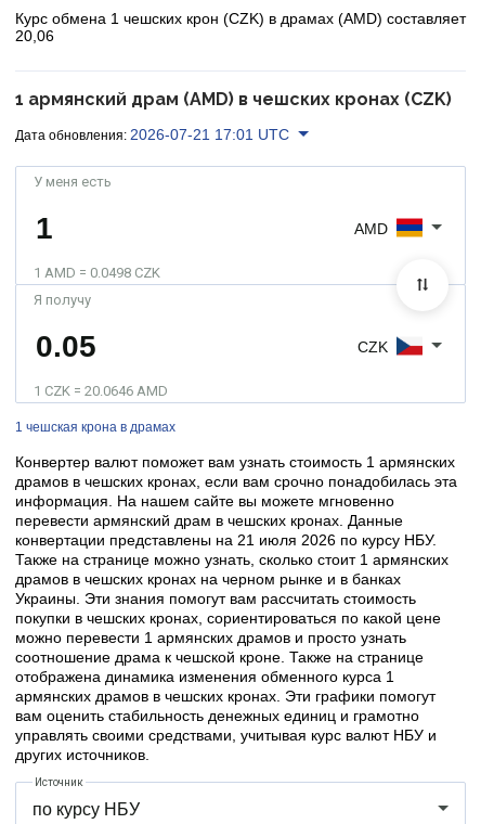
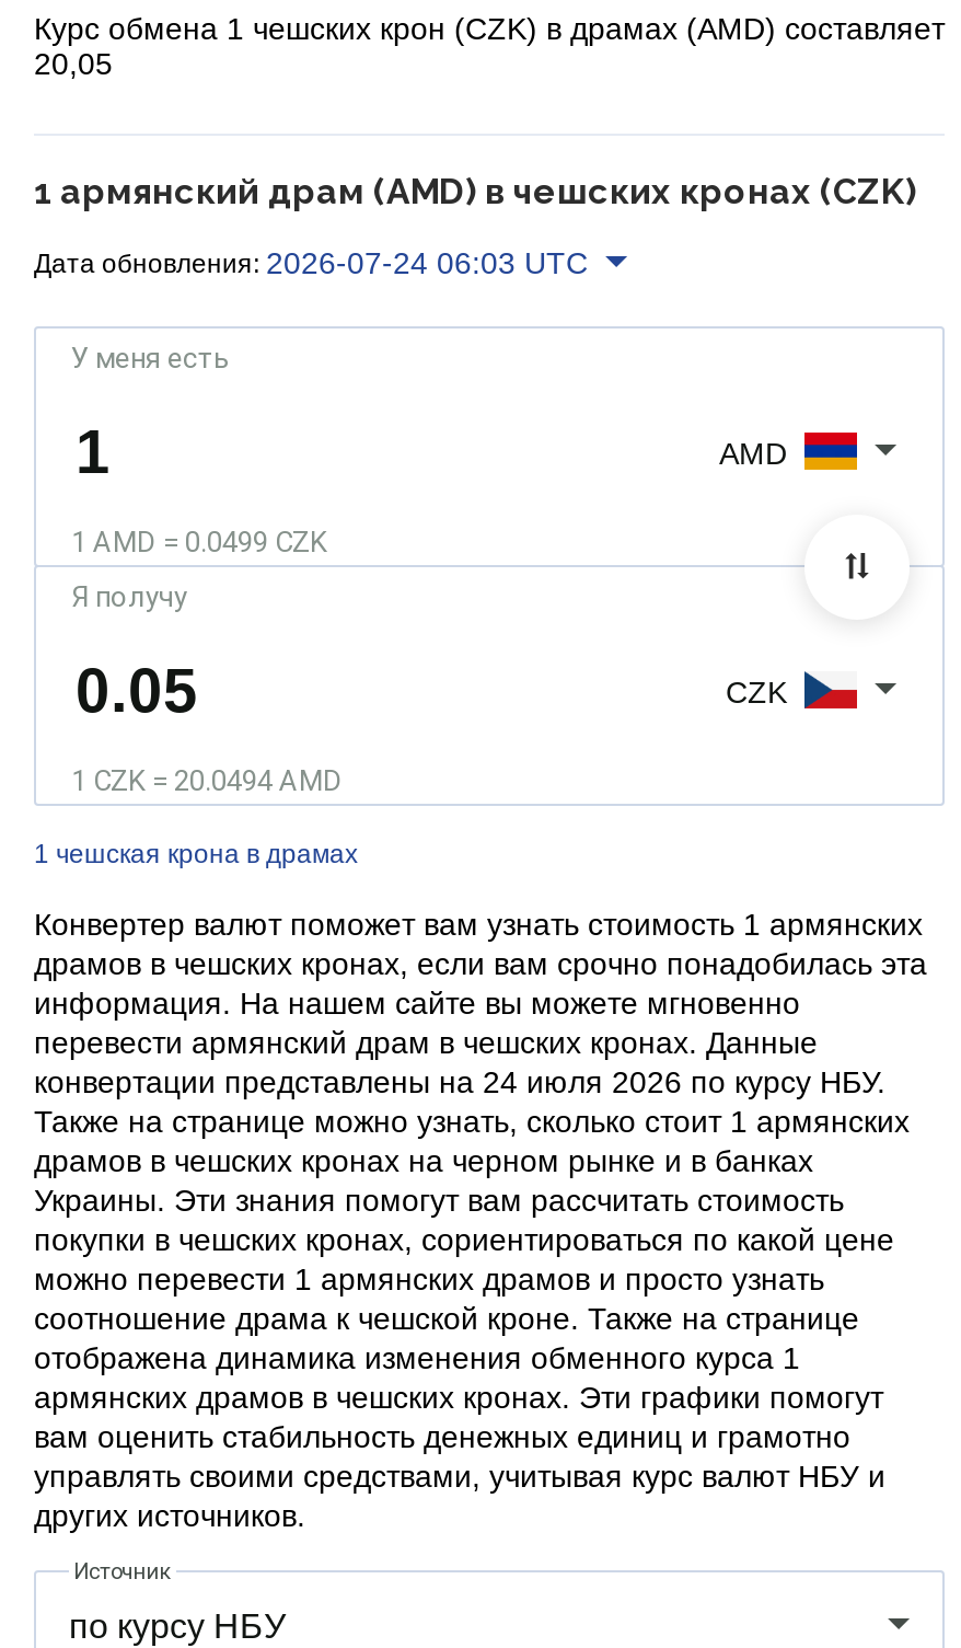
[15,27,54,44] 20,06 -> [34,46,113,81] 20,05
[15,125,289,143] Дата обновления: 2026-07-21 17:01 UTC -> [34,244,588,279] Дата обновления: 2026-07-24 06:03 UTC
[34,265,160,281] 1 AMD = 0.0498 CZK -> [71,526,327,559] 1 AMD = 0.0499 CZK
[34,383,168,399] 1 CZK = 20.0646 AMD -> [71,765,343,798] 1 CZK = 20.0494 AMD
[15,531,437,549] конвертации представлены на 21 июля 2026 по курсу НБУ. -> [34,1065,885,1100] конвертации представлены на 24 июля 2026 по курсу НБУ.

